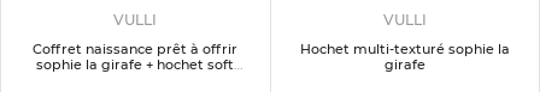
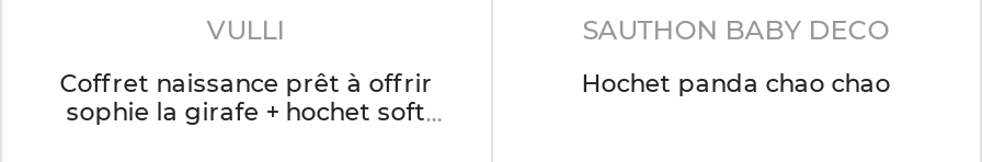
[383,11,426,29] VULLI -> [583,14,889,47] SAUTHON BABY DECO
[300,41,510,73] Hochet multi-texturé sophie la | girafe -> [581,69,890,99] Hochet panda chao chao

